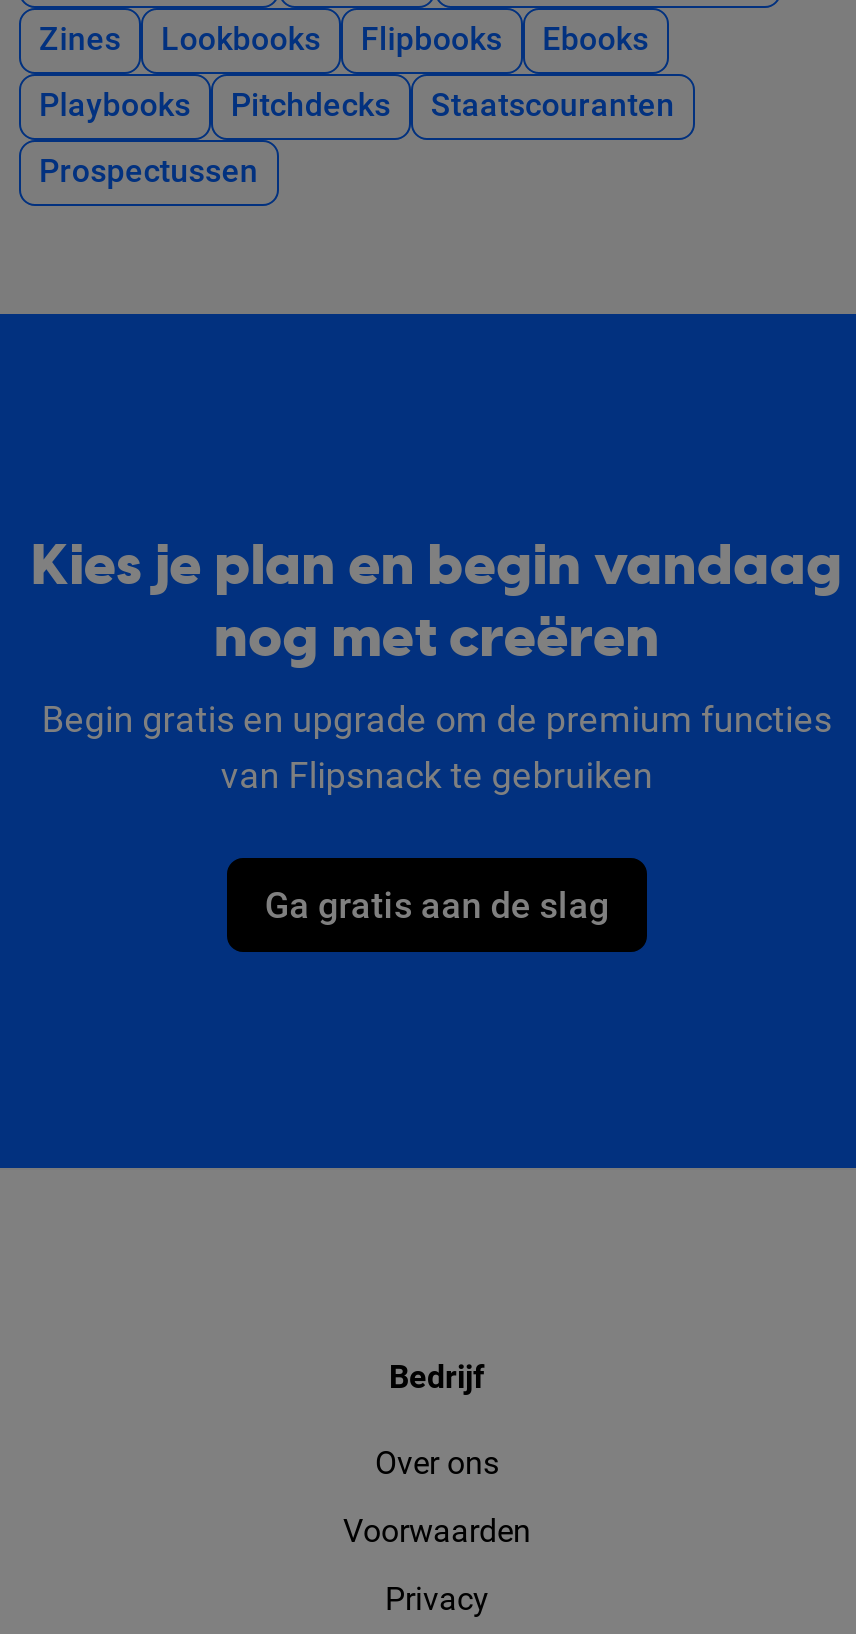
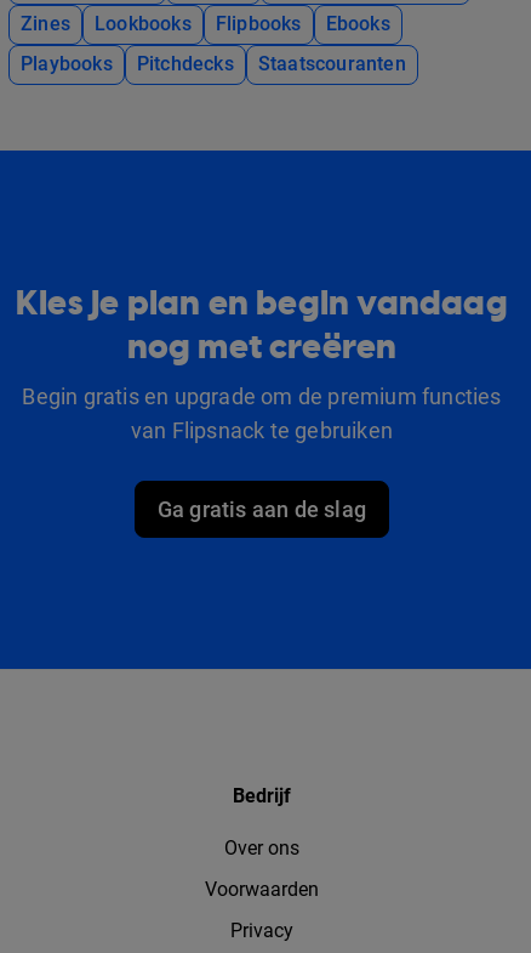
[39,153,258,191] Prospectussen -> none

